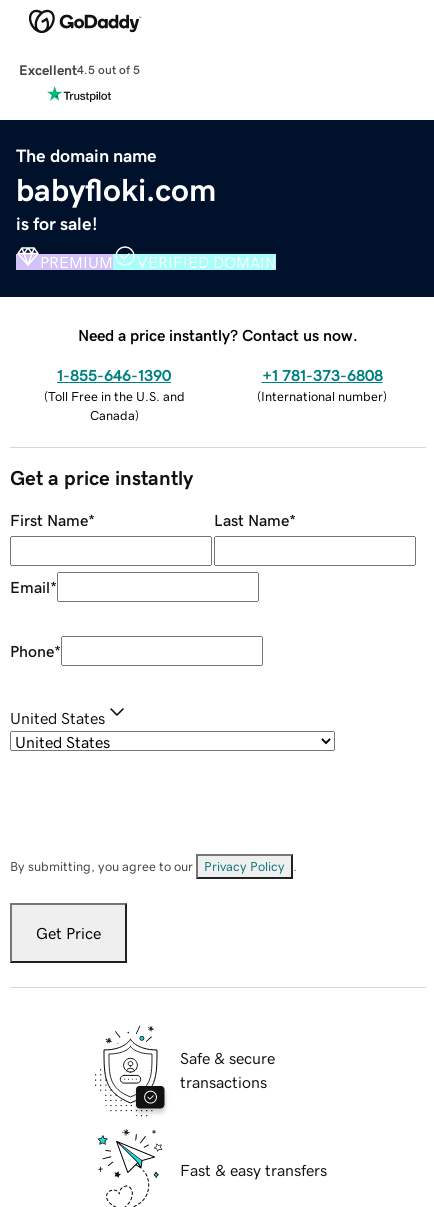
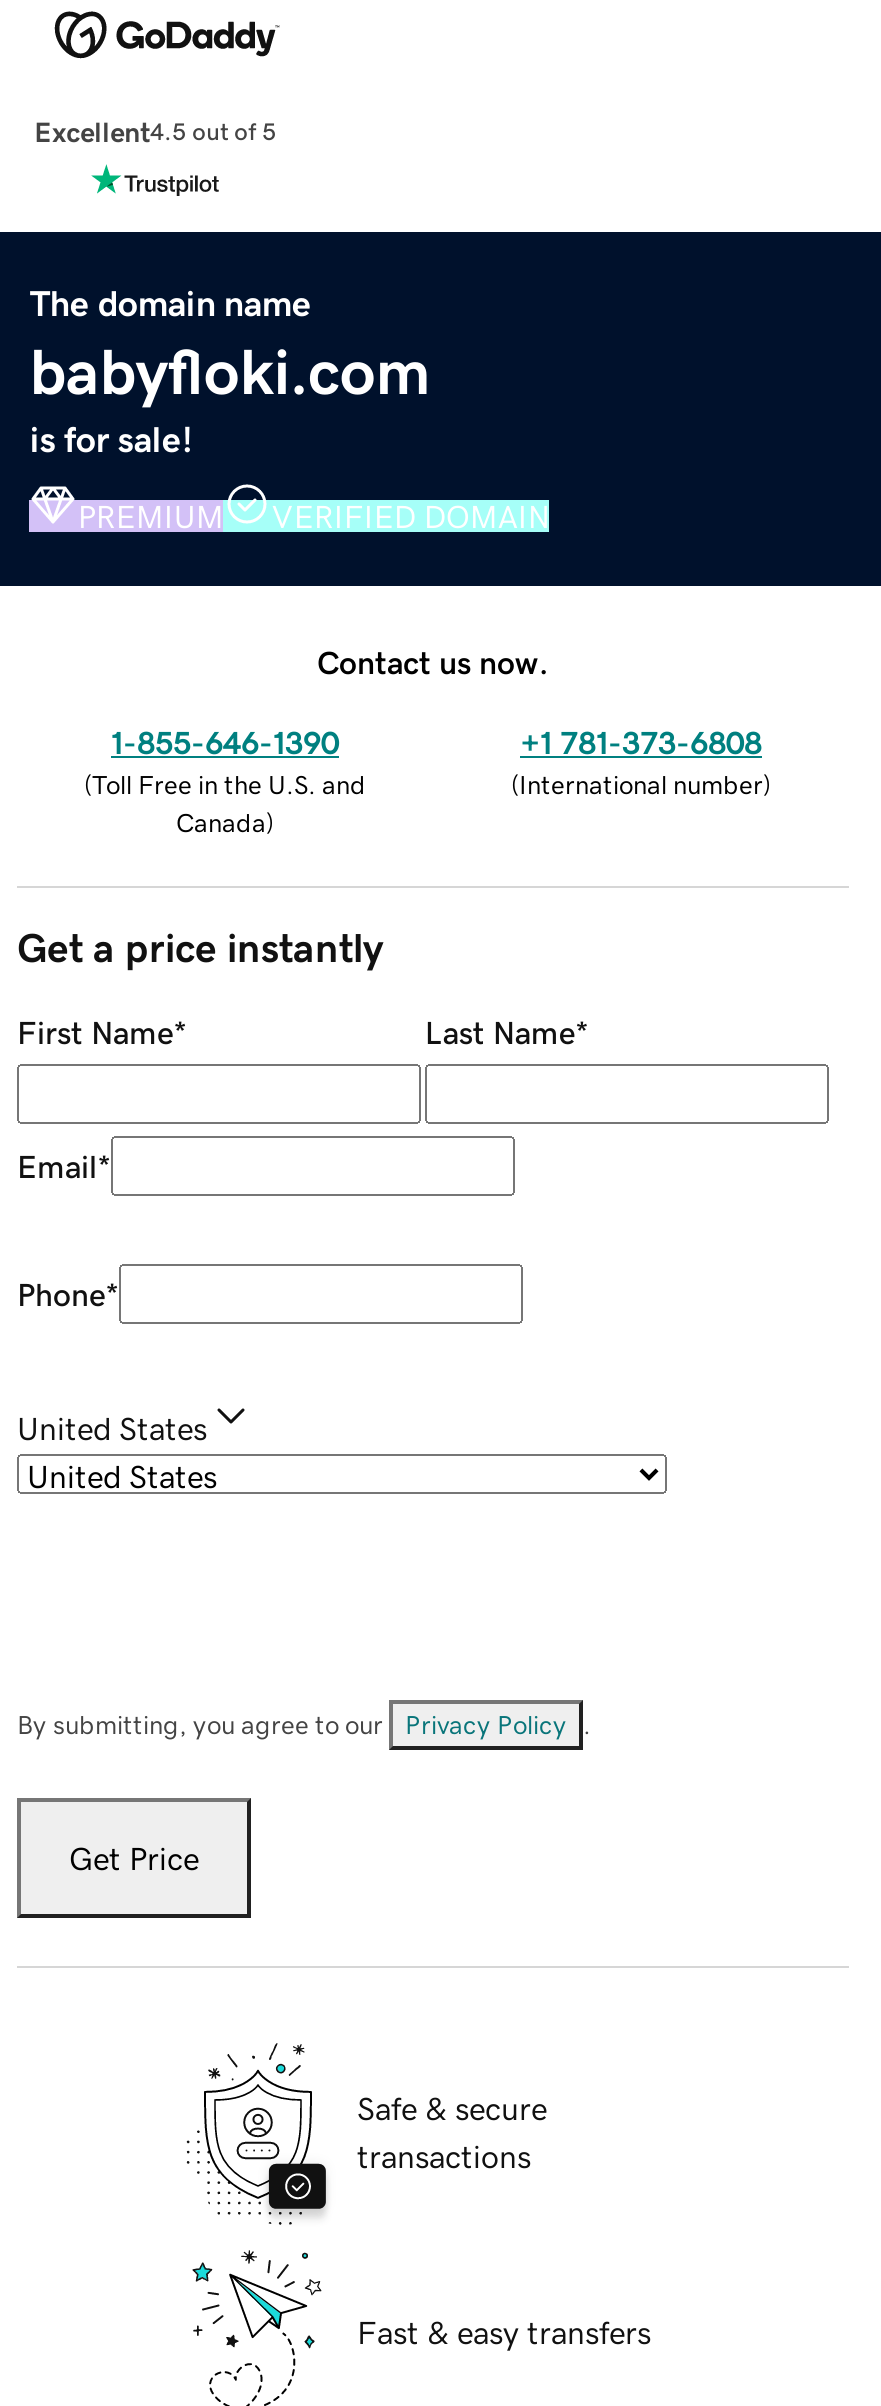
[78,327,358,343] Need a price instantly? Contact us now. -> [317,645,549,677] Contact us now.

